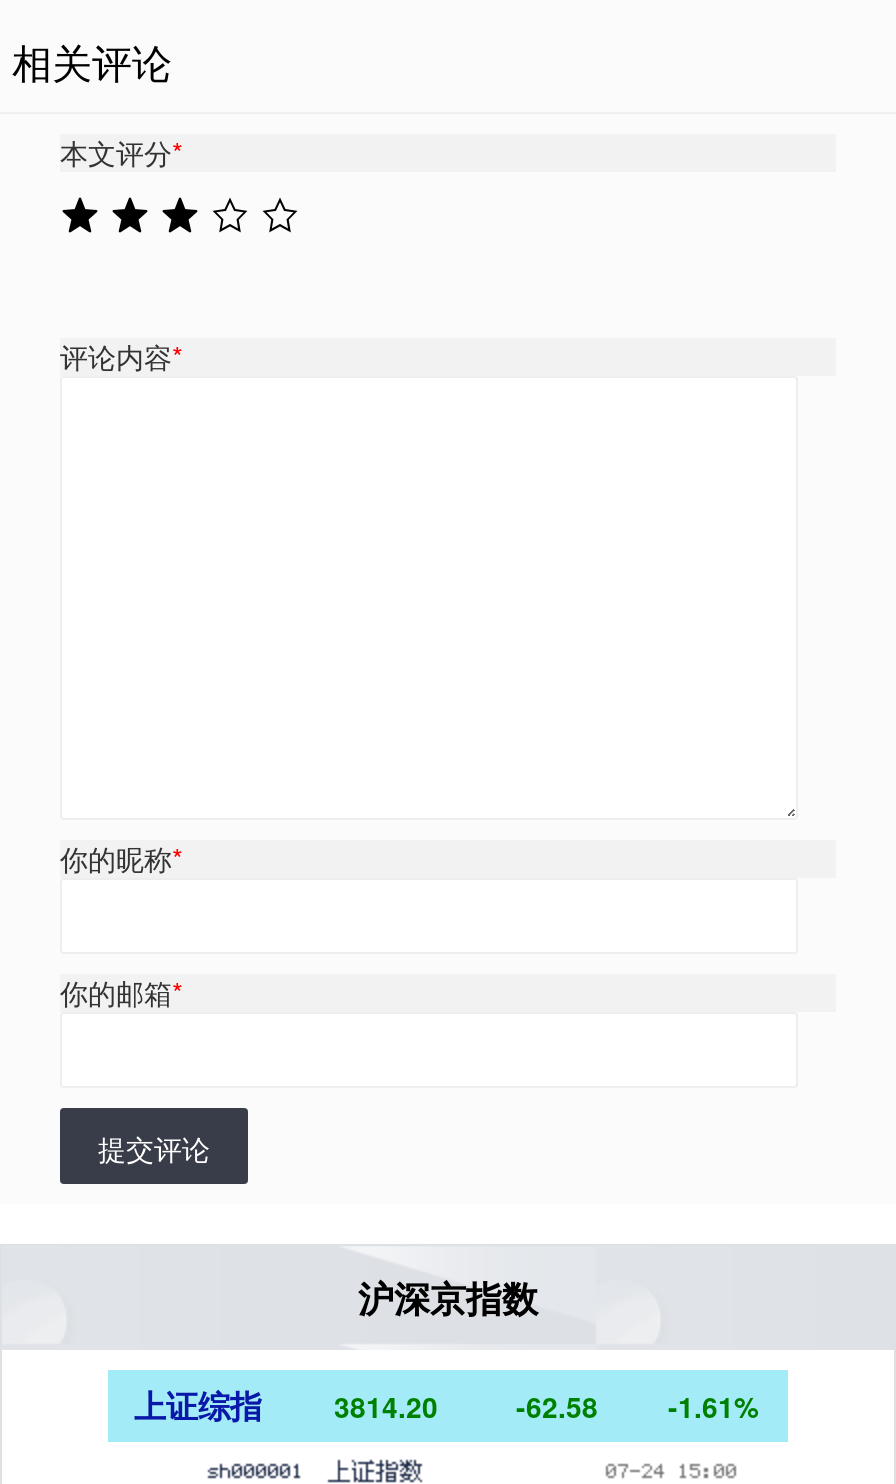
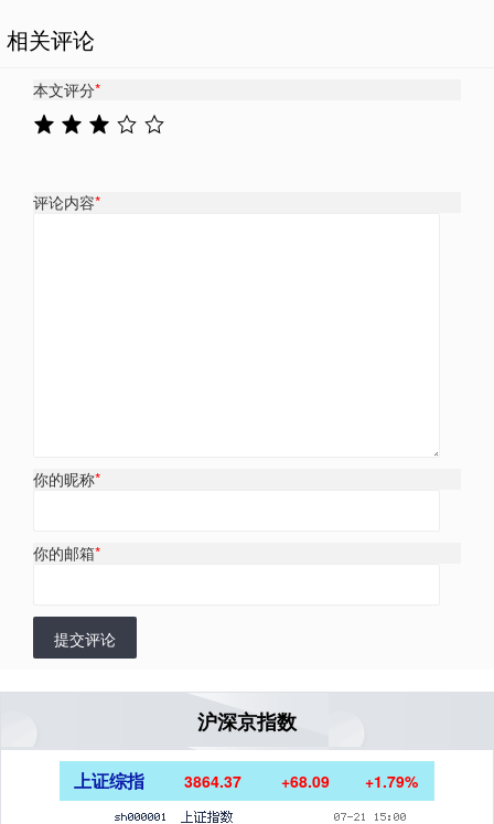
[334,1385,438,1425] 3814.20 -> [184,770,241,792] 3864.37
[516,1385,598,1425] -62.58 -> [281,770,330,792] +68.09
[668,1385,758,1425] -1.61% -> [365,770,418,792] +1.79%

